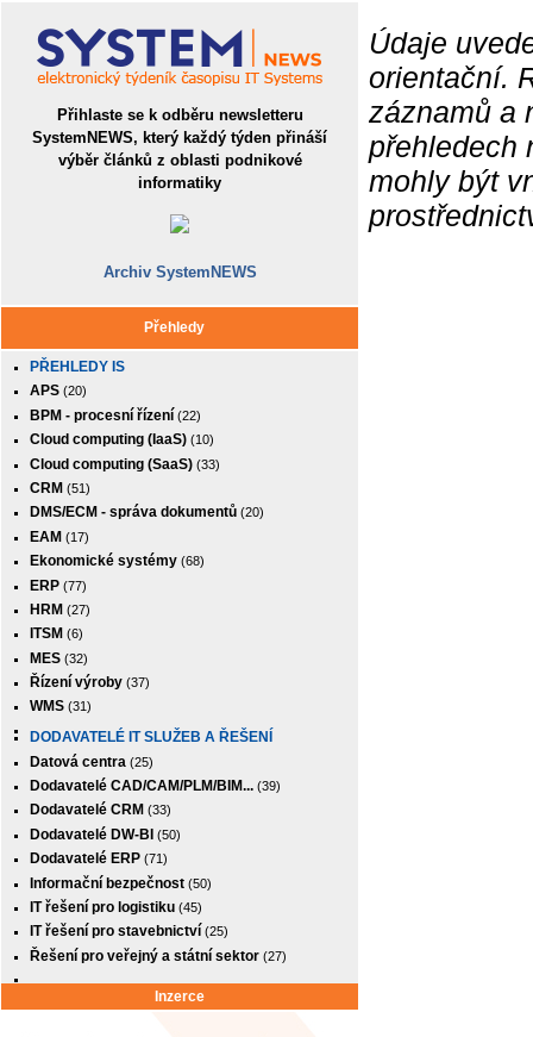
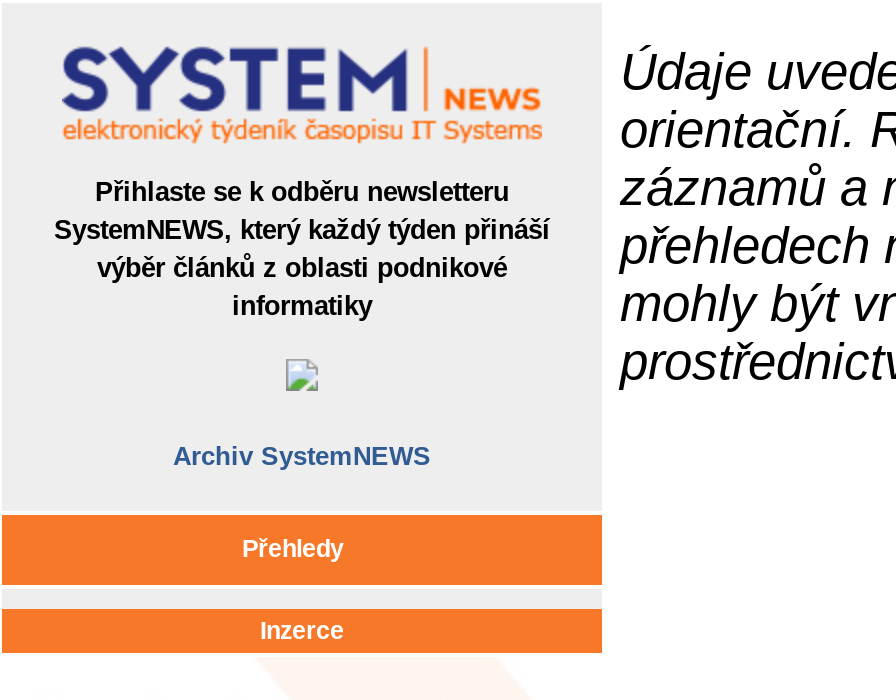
[30,358,287,964] PŘEHLEDY IS | APS (20) | BPM - procesní řízení (22) | Cloud computing (IaaS) (10) | Cloud computing (SaaS) (33) | CRM (51) | DMS/ECM - správa dokumentů (20) | EAM (17) | Ekonomické systémy (68) | ERP (77) | HRM (27) | ITSM (6) | MES (32) | Řízení výroby (37) | WMS (31) | DODAVATELÉ IT SLUŽEB A ŘEŠENÍ | Datová centra (25) | Dodavatelé CAD/CAM/PLM/BIM... (39) | Dodavatelé CRM (33) | Dodavatelé DW-BI (50) | Dodavatelé ERP (71) | Informační bezpečnost (50) | IT řešení pro logistiku (45) | IT řešení pro stavebnictví (25) | Řešení pro veřejný a státní sektor (27) -> none

